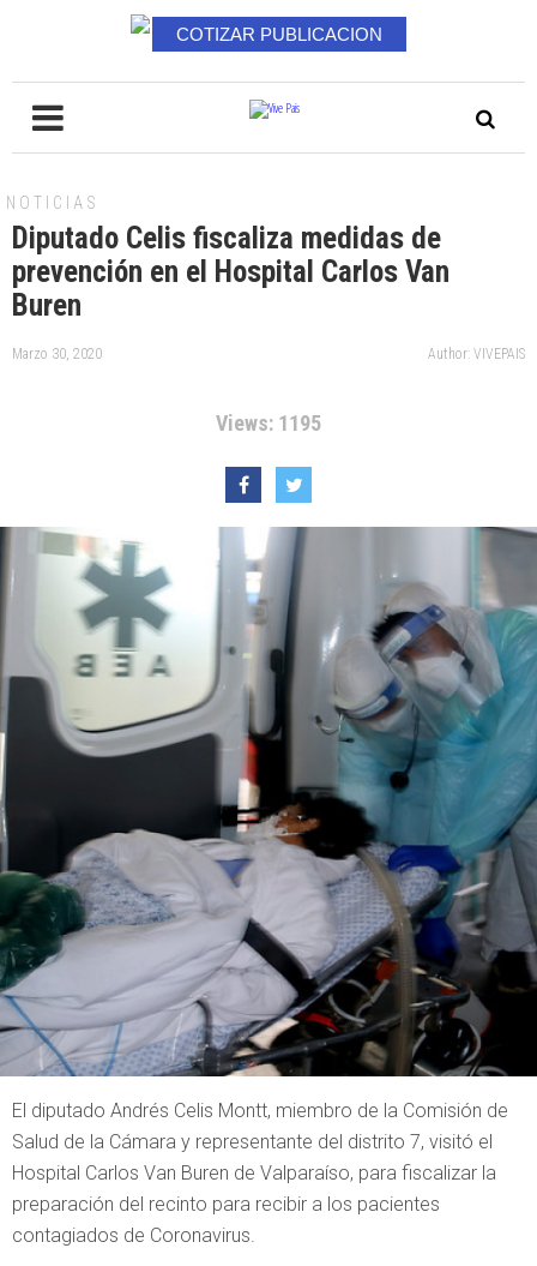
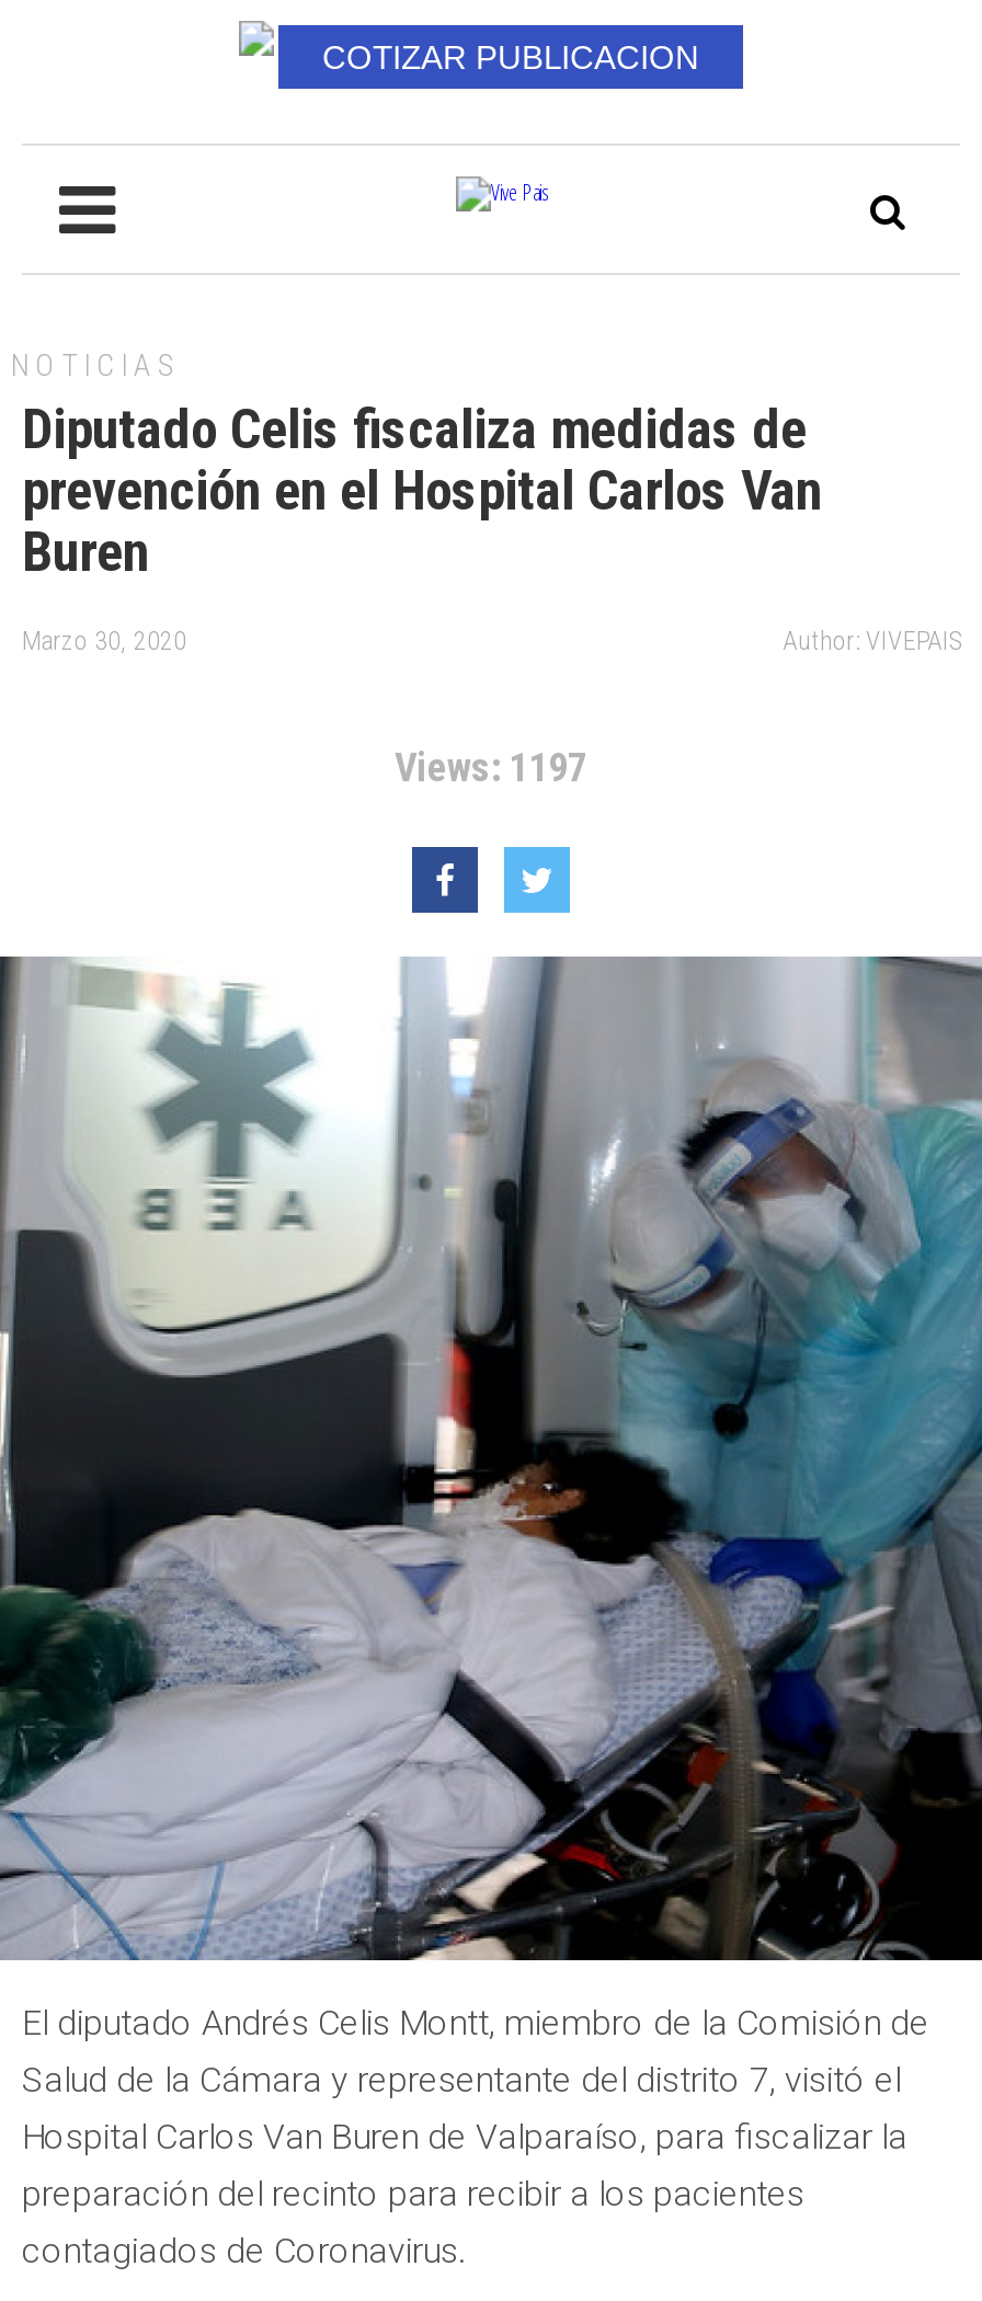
[216,410,321,436] Views: 1195 -> [395,744,587,790] Views: 1197

